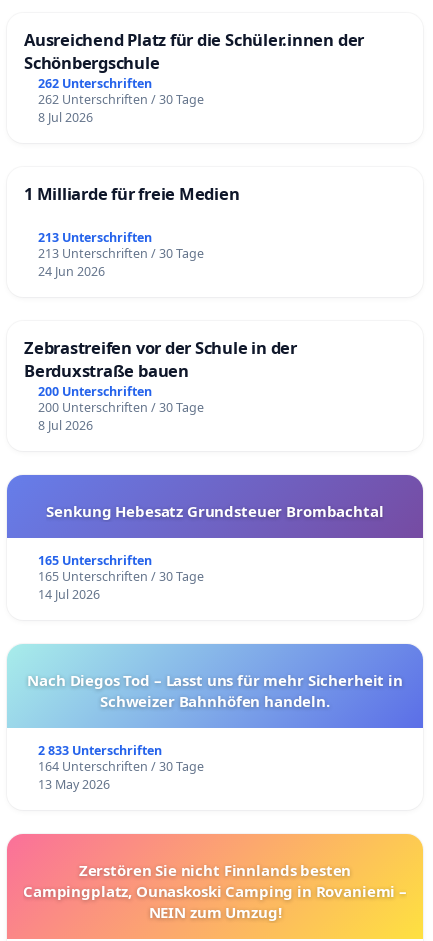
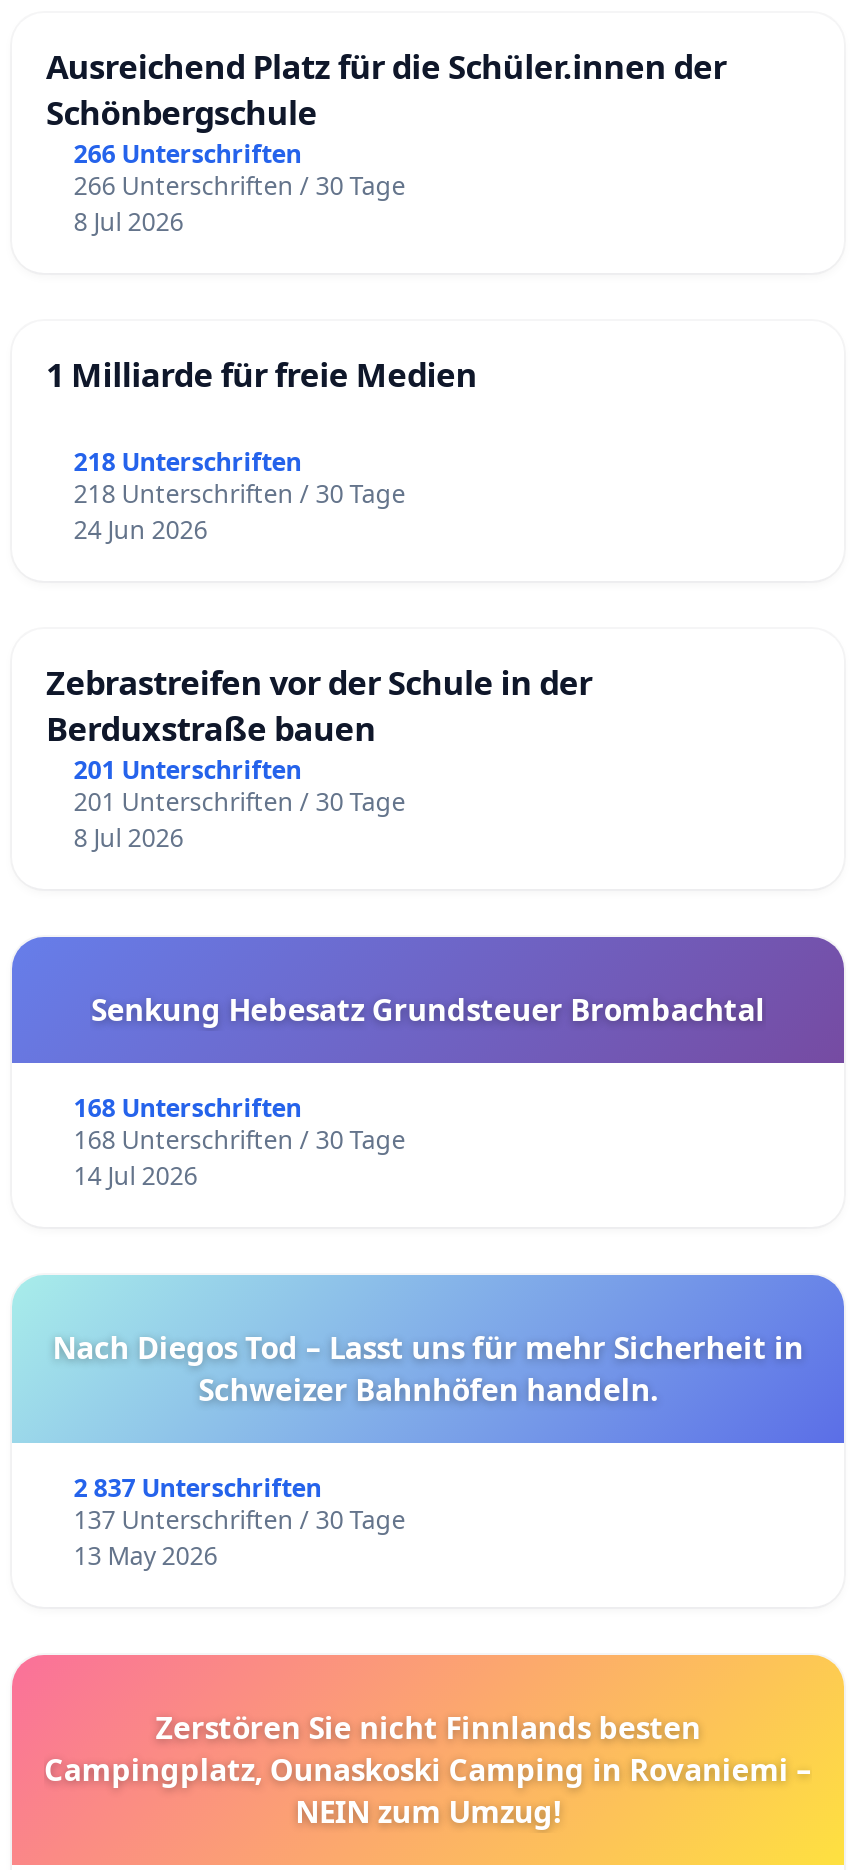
[38,75,152,92] 262 Unterschriften -> [74,137,302,171] 266 Unterschriften
[38,91,204,108] 262 Unterschriften / 30 Tage -> [74,169,406,203] 266 Unterschriften / 30 Tage
[38,229,152,246] 213 Unterschriften -> [74,445,302,479] 218 Unterschriften
[38,245,204,262] 213 Unterschriften / 30 Tage -> [74,477,406,511] 218 Unterschriften / 30 Tage
[38,383,152,400] 200 Unterschriften -> [74,753,302,787] 201 Unterschriften
[38,399,204,416] 200 Unterschriften / 30 Tage -> [74,785,406,819] 201 Unterschriften / 30 Tage
[38,552,152,569] 165 Unterschriften -> [74,1091,302,1125] 168 Unterschriften
[38,568,204,585] 165 Unterschriften / 30 Tage -> [74,1123,406,1157] 168 Unterschriften / 30 Tage
[38,742,162,759] 2 833 Unterschriften -> [74,1471,322,1505] 2 837 Unterschriften
[38,758,204,775] 164 Unterschriften / 30 Tage -> [74,1503,406,1537] 137 Unterschriften / 30 Tage

